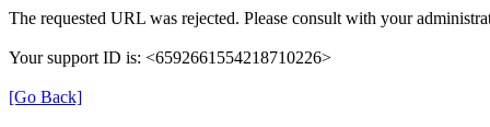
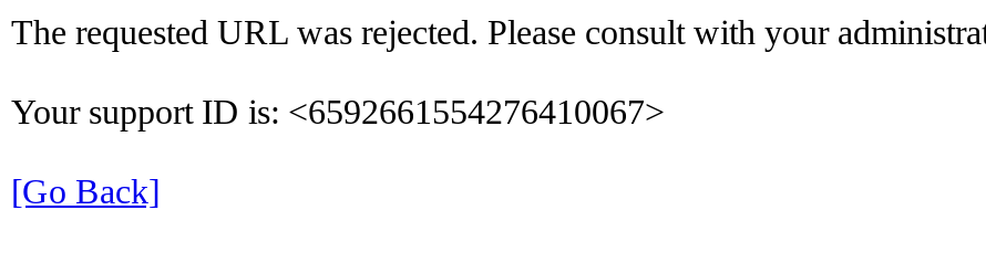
[9,48,331,67] Your support ID is: <6592661554218710226> -> [11,93,665,130] Your support ID is: <6592661554276410067>

